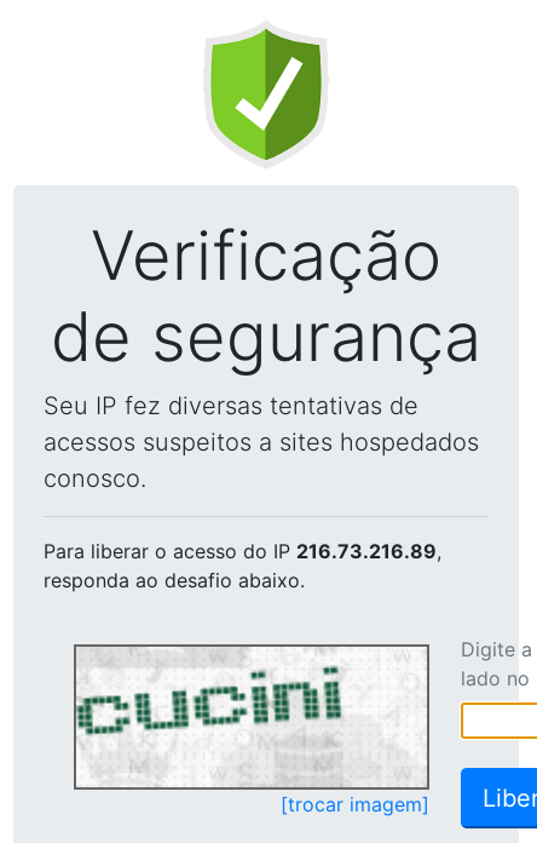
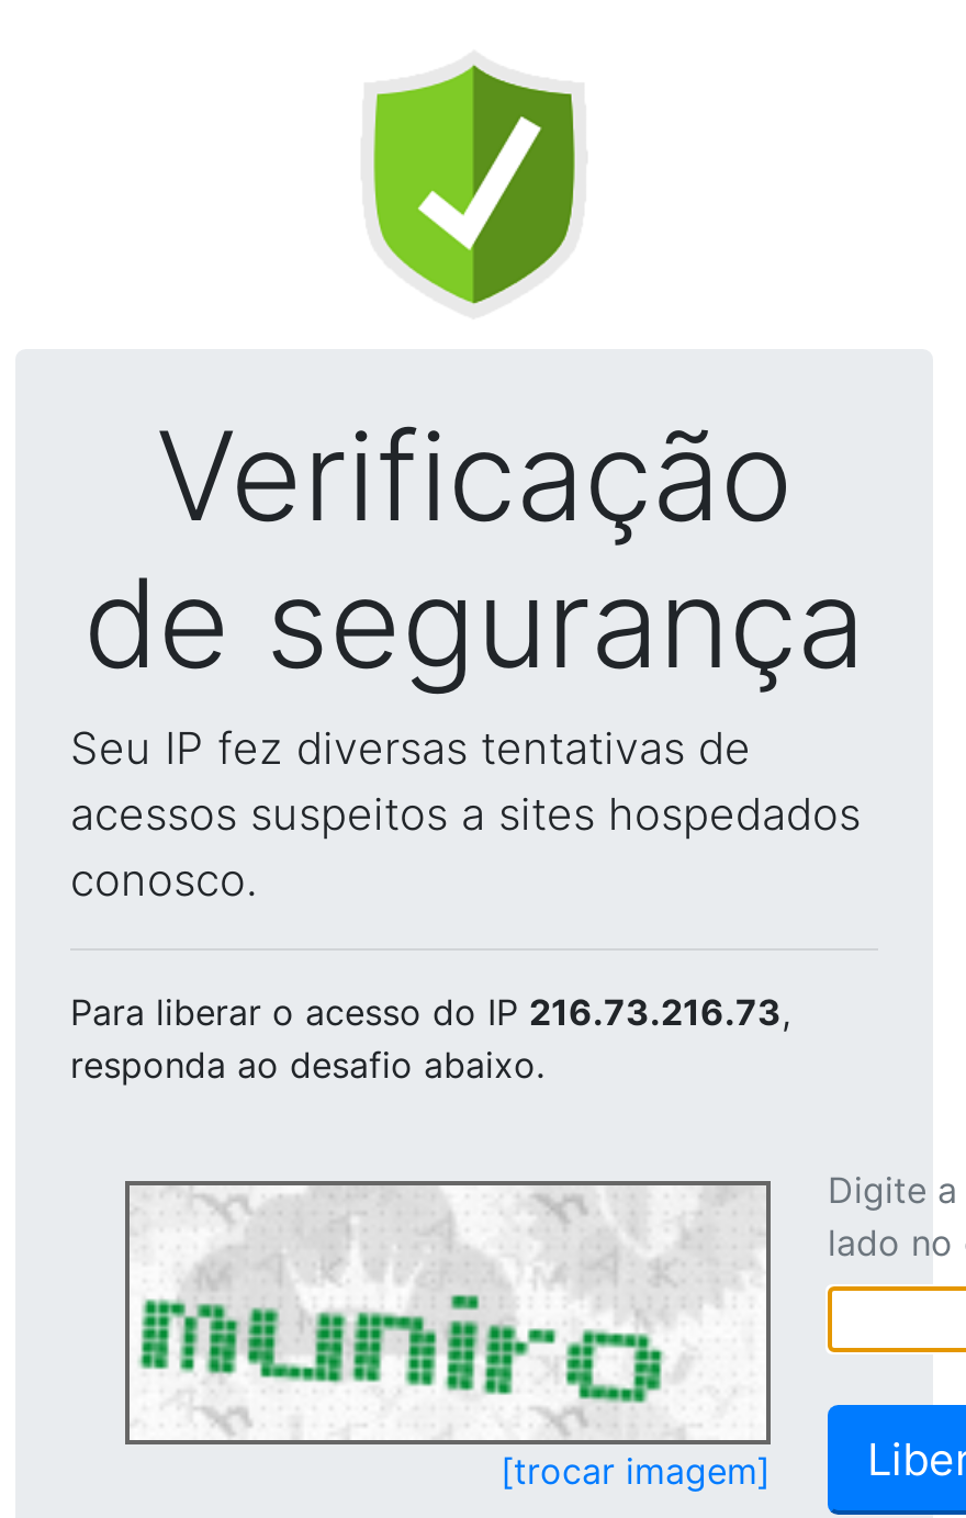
[44,539,441,563] Para liberar o acesso do IP 216.73.216.89, -> [70,990,790,1034] Para liberar o acesso do IP 216.73.216.73,
[75,649,410,785] [image] -> [130,1192,709,1438] [image]

